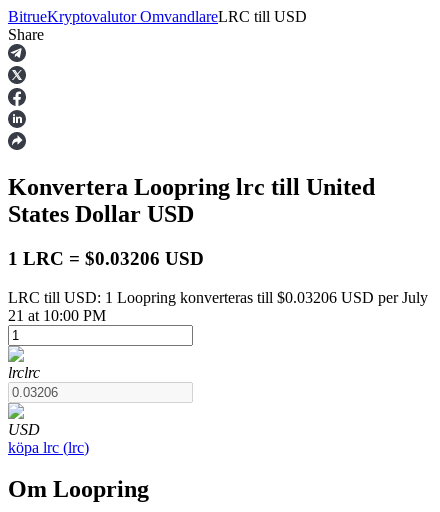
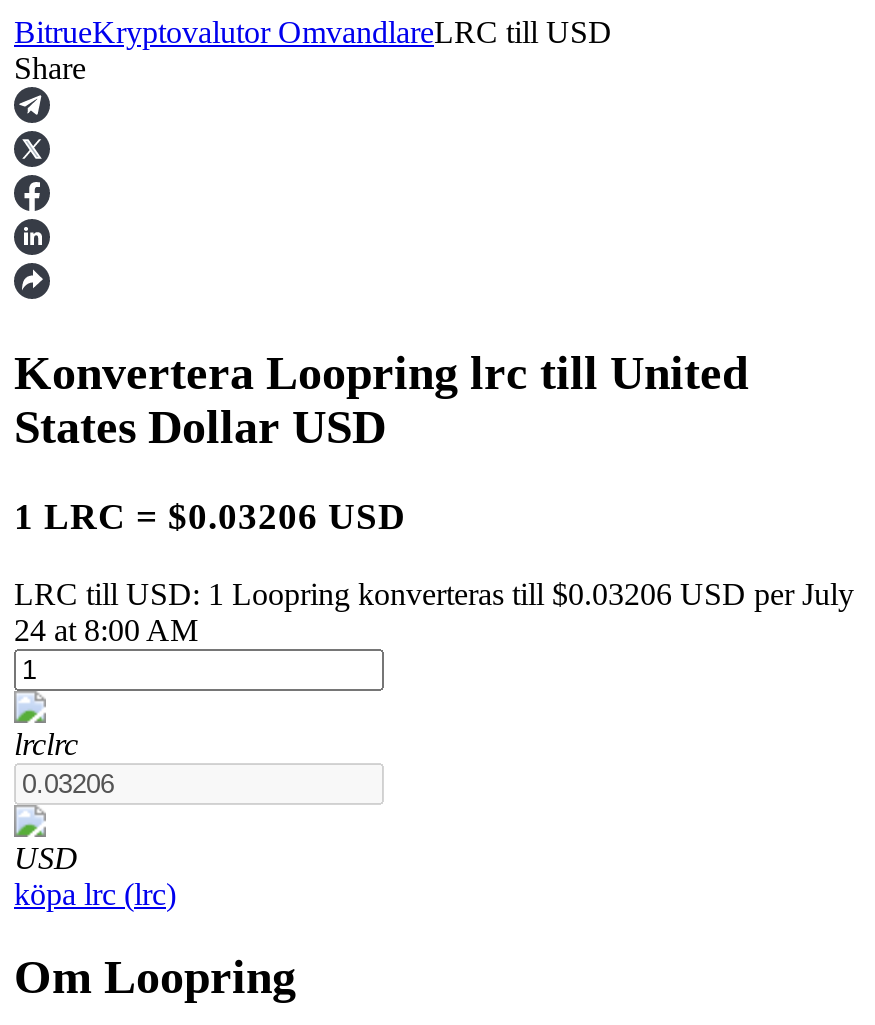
[8,306,106,323] 21 at 10:00 PM -> [14,612,198,646] 24 at 8:00 AM

